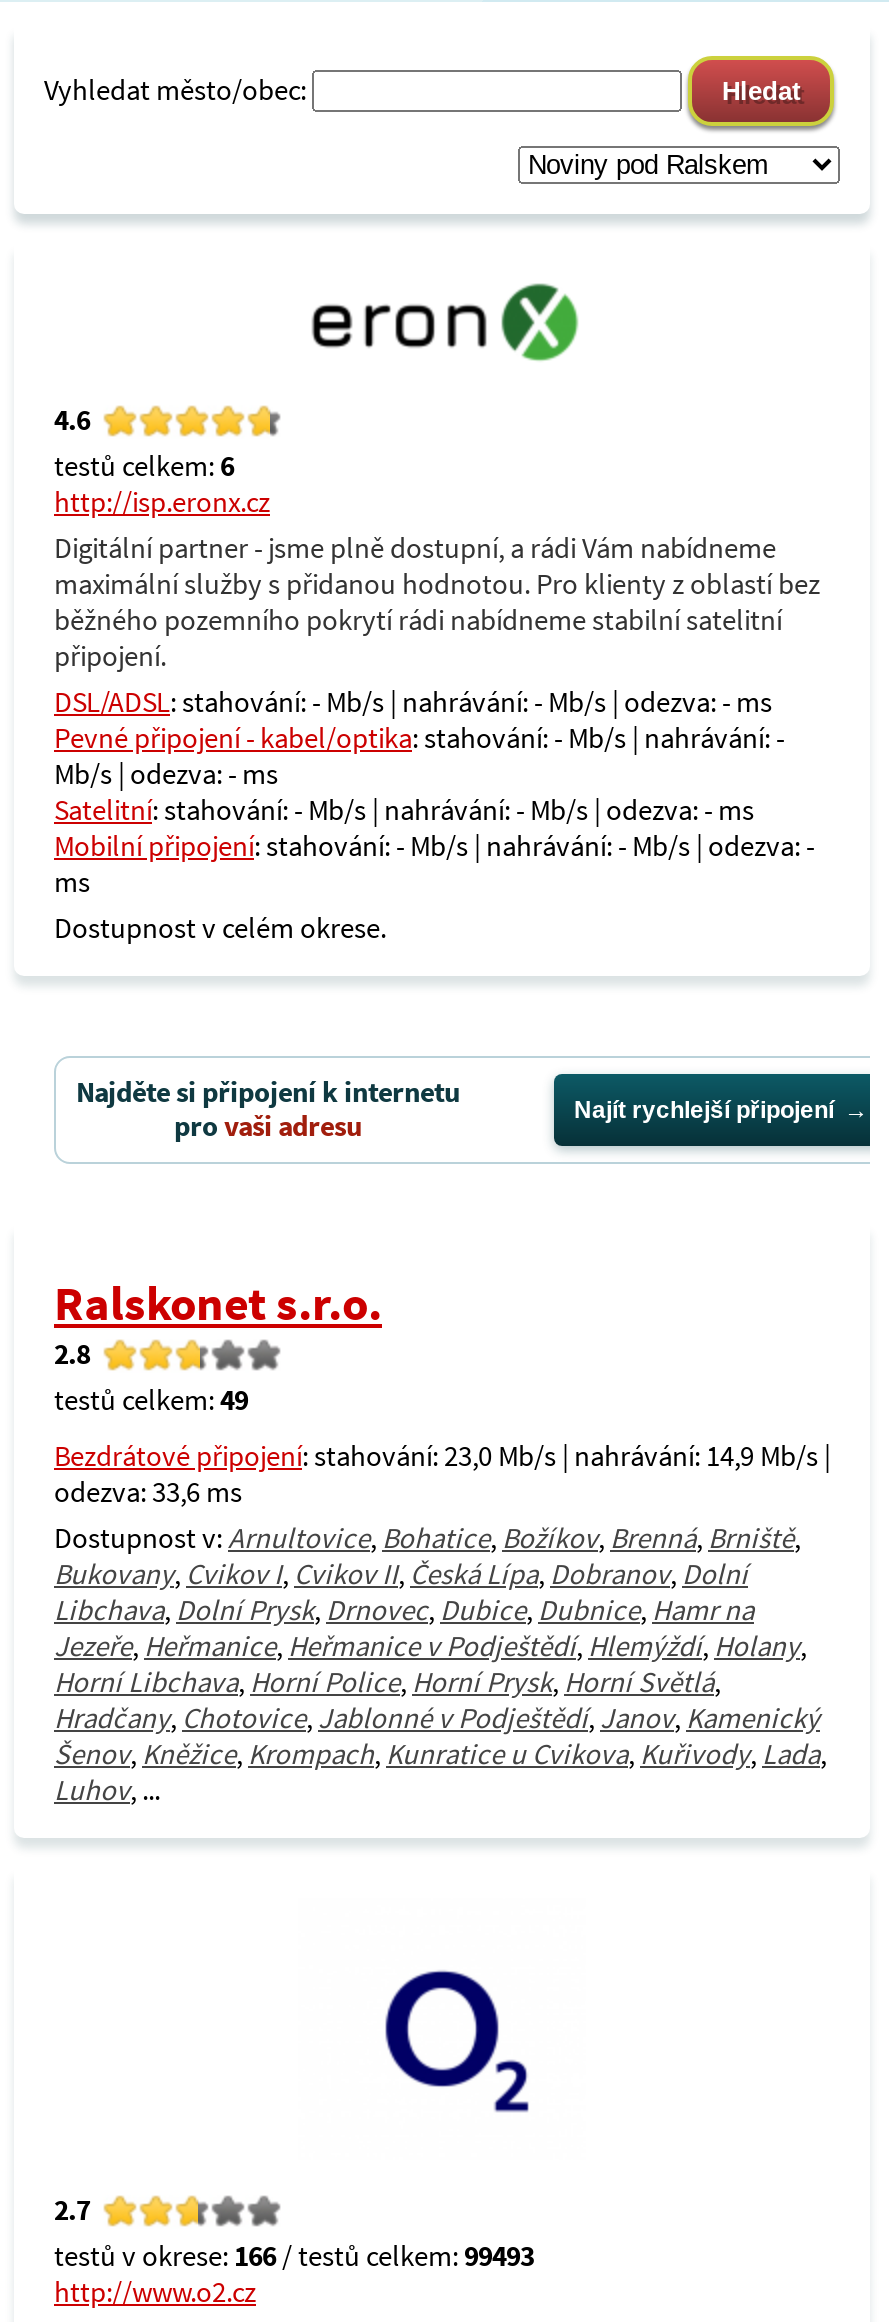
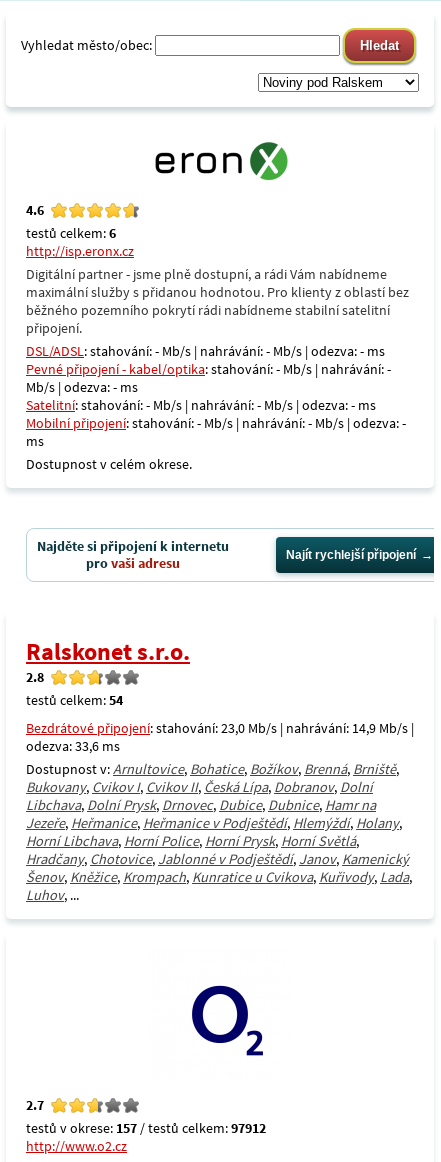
[54,1382,248,1418] testů celkem: 49 -> [26,691,123,709] testů celkem: 54
[54,2238,534,2274] testů v okrese: 166 / testů celkem: 99493 -> [26,1119,266,1137] testů v okrese: 157 / testů celkem: 97912

